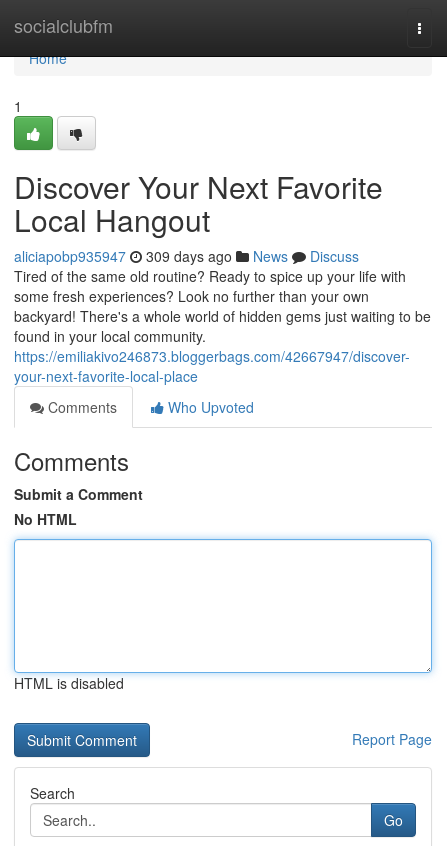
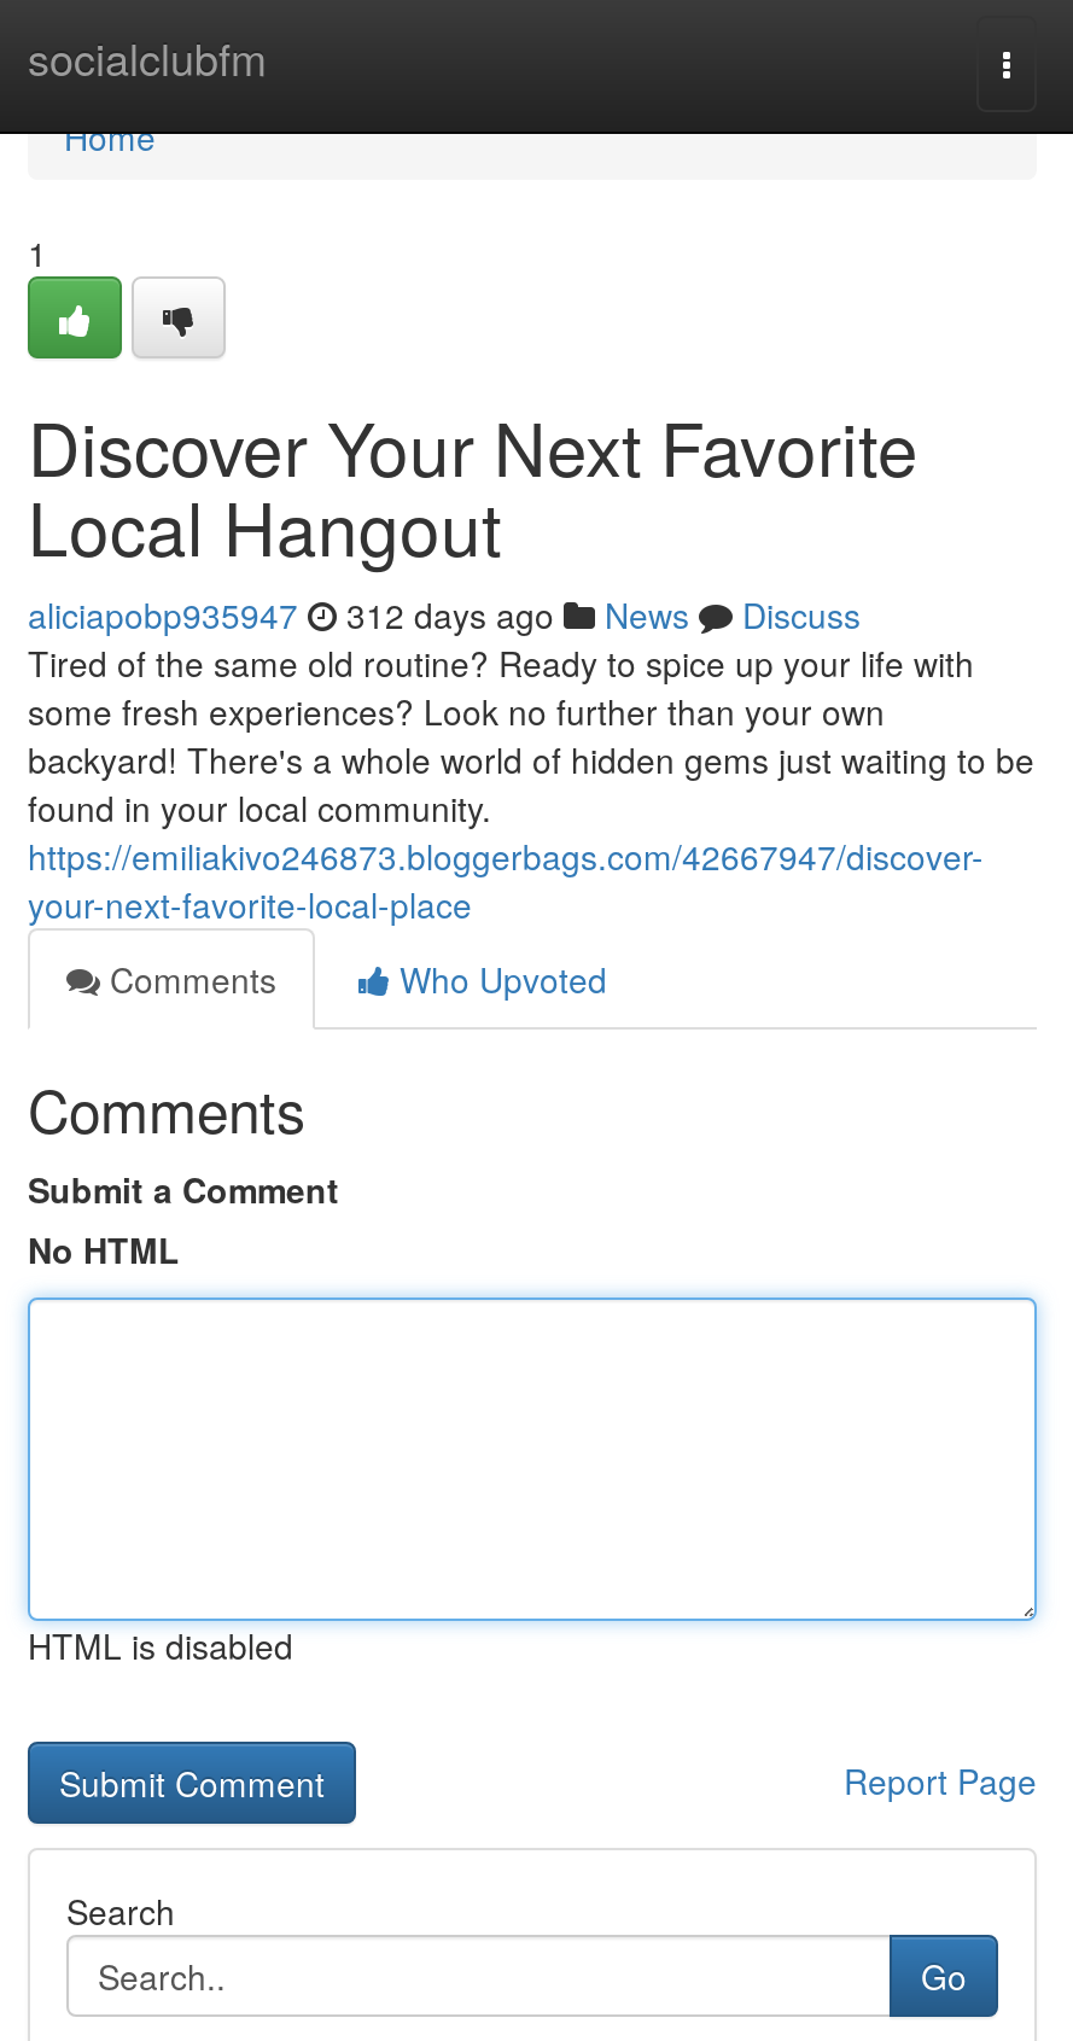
[14,246,359,266] aliciapobp935947 309 days ago News Discuss -> [28,590,861,638] aliciapobp935947 312 days ago News Discuss

